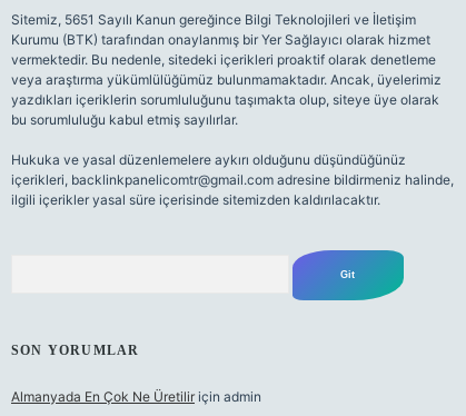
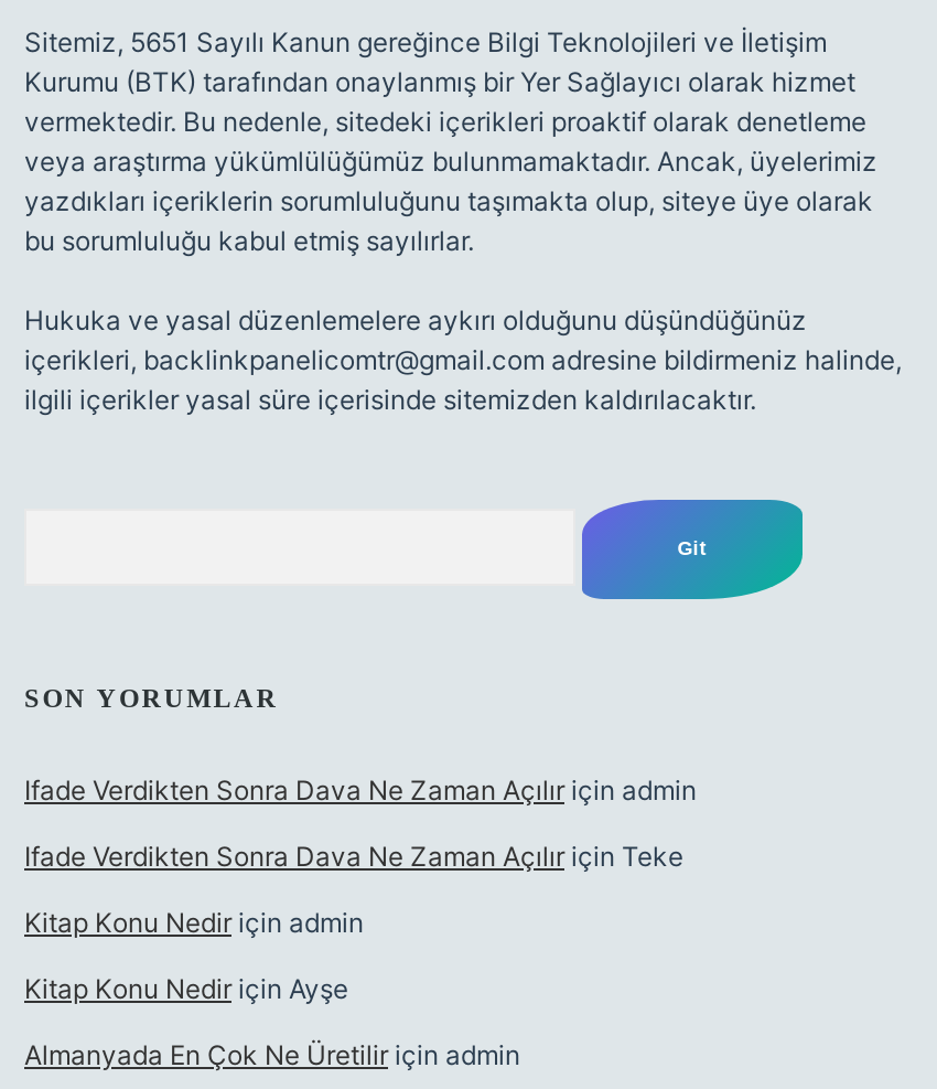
none -> [24,773,697,1005] Ifade Verdikten Sonra Dava Ne Zaman Açılır için admin | Ifade Verdikten Sonra Dava Ne Zaman Açılır için Teke | Kitap Konu Nedir için admin | Kitap Konu Nedir için Ayşe

